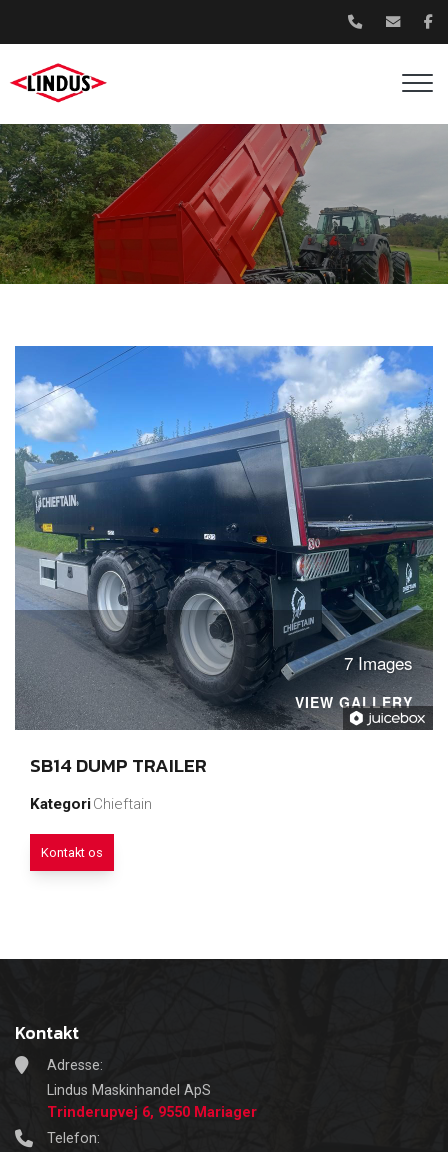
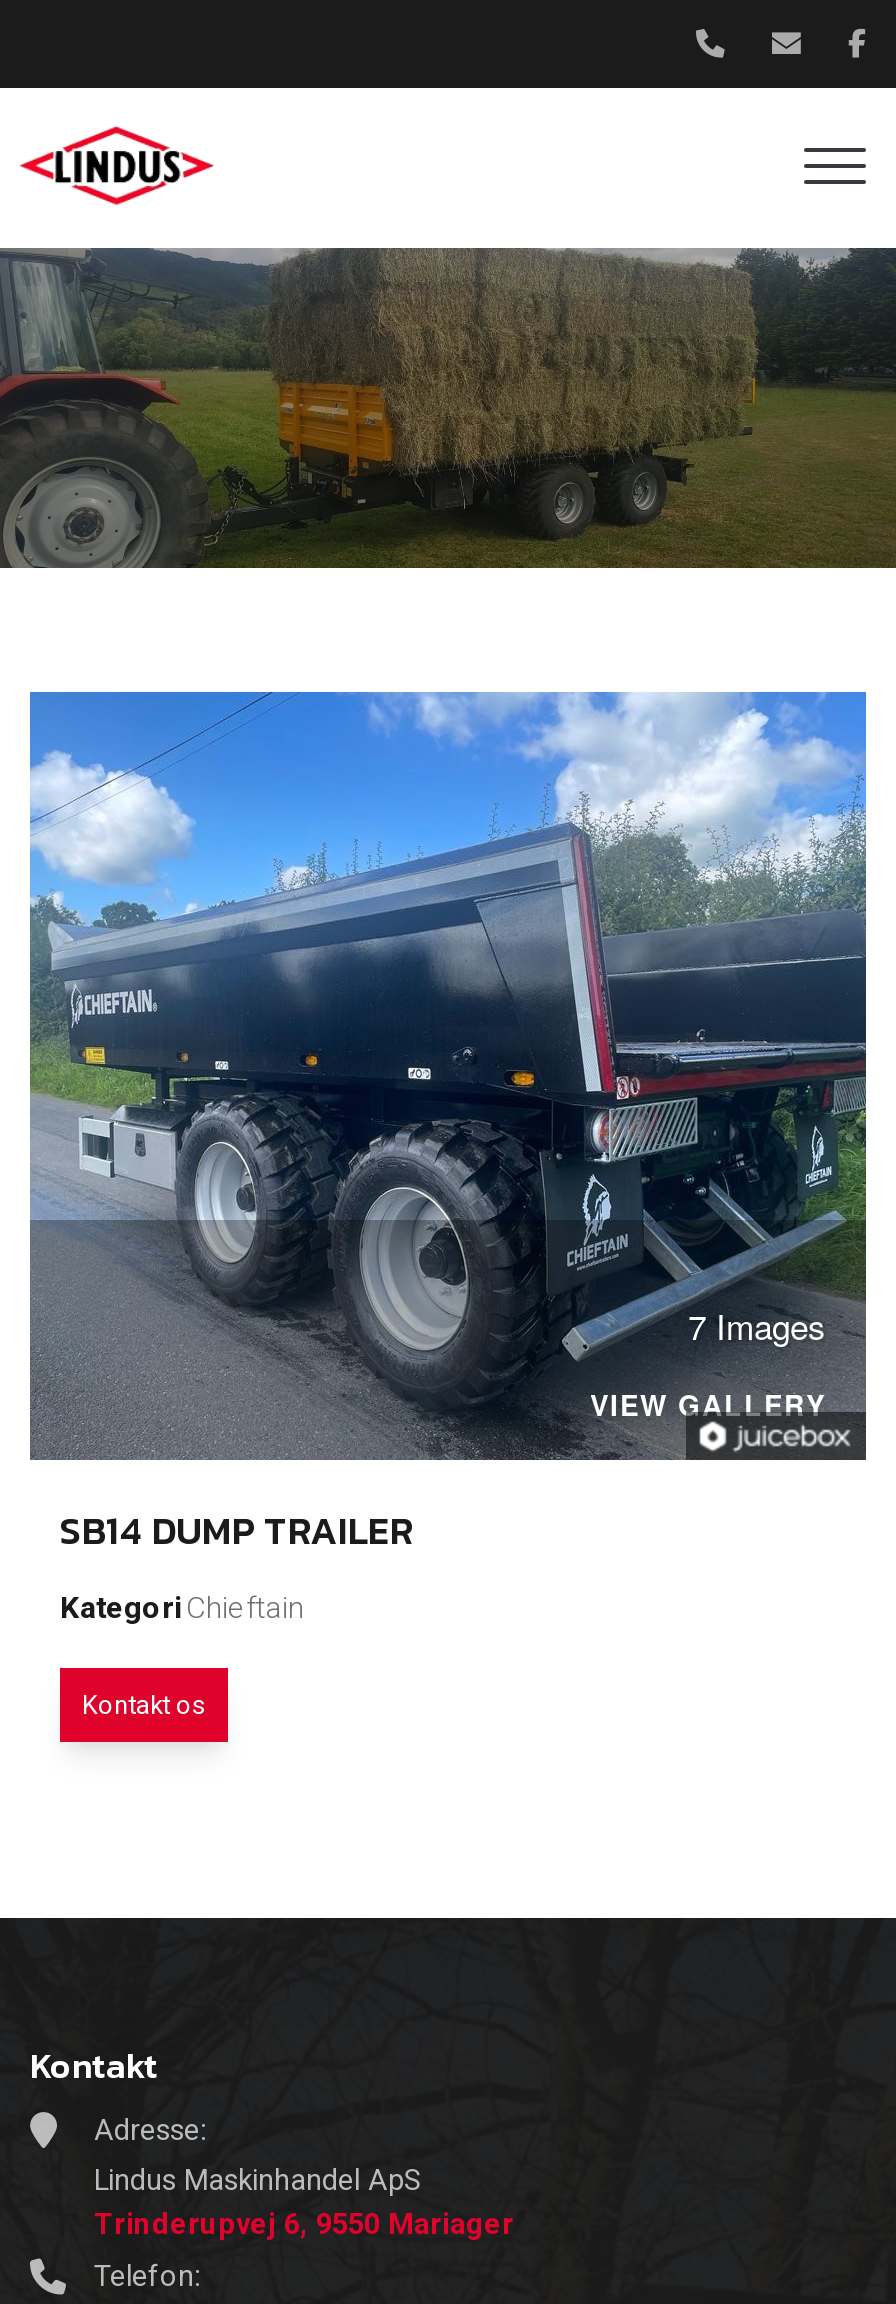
[3,124,445,284] [image] -> [6,248,890,568] [image]

